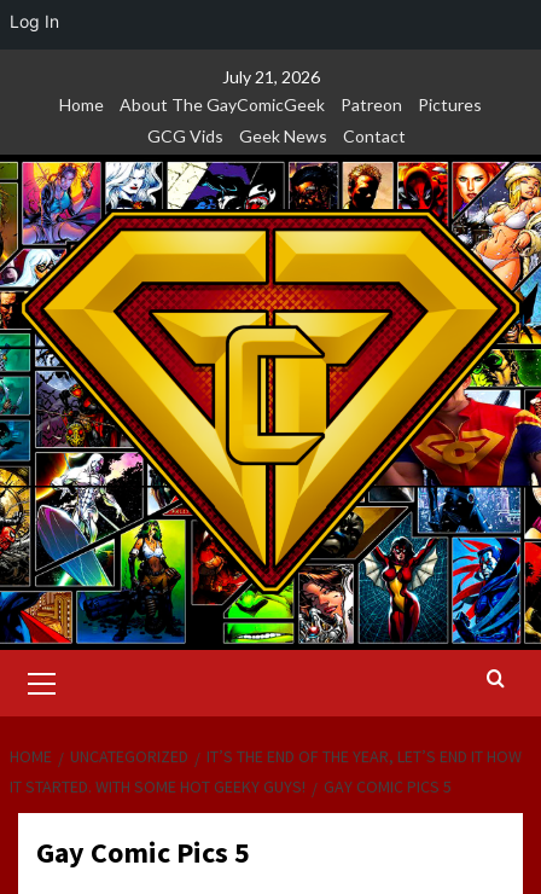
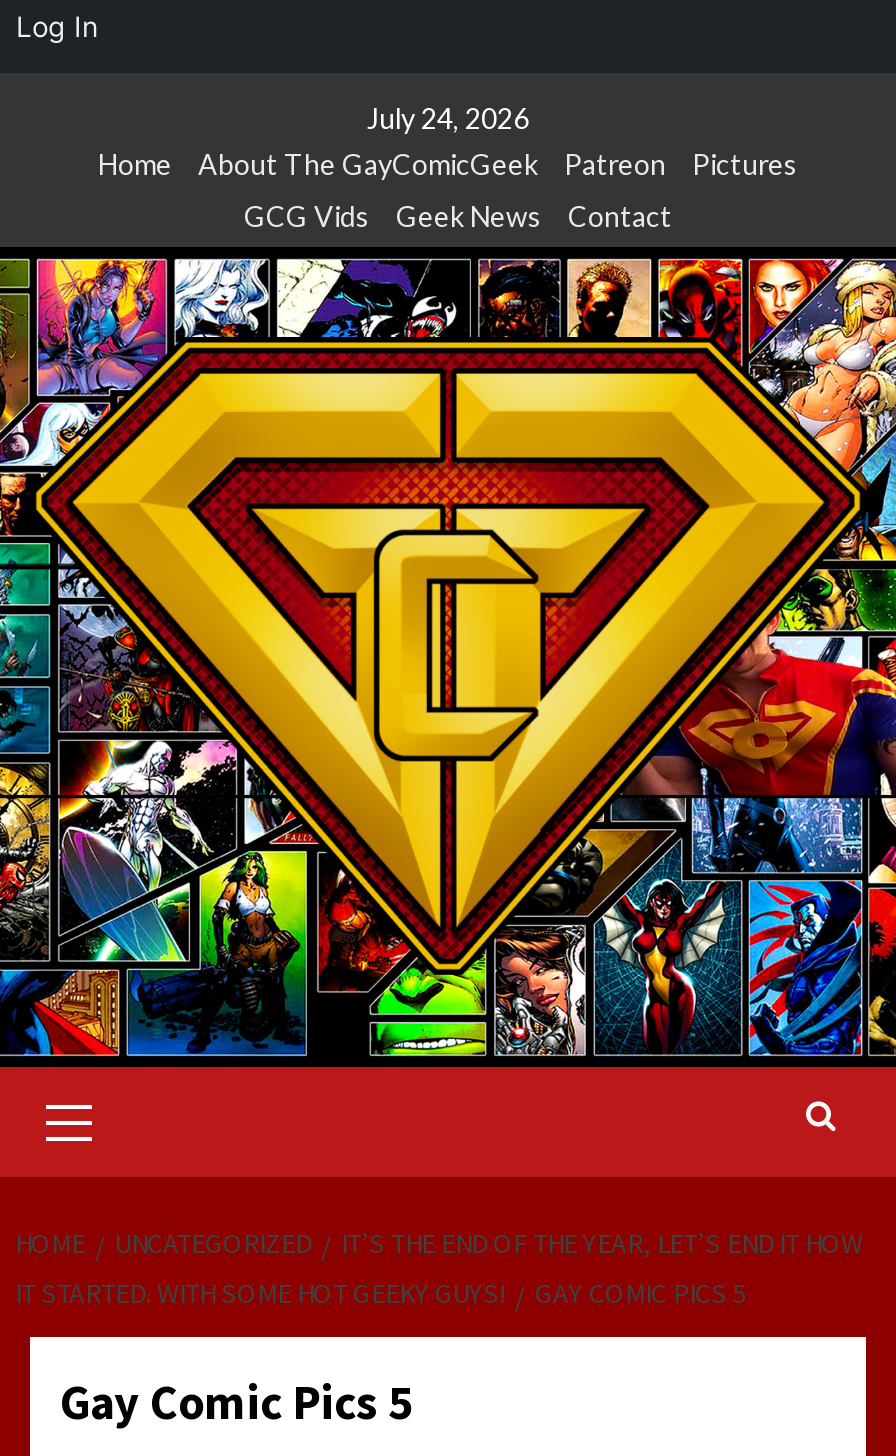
[222,66,319,87] July 21, 2026 -> [367,101,529,135] July 24, 2026

